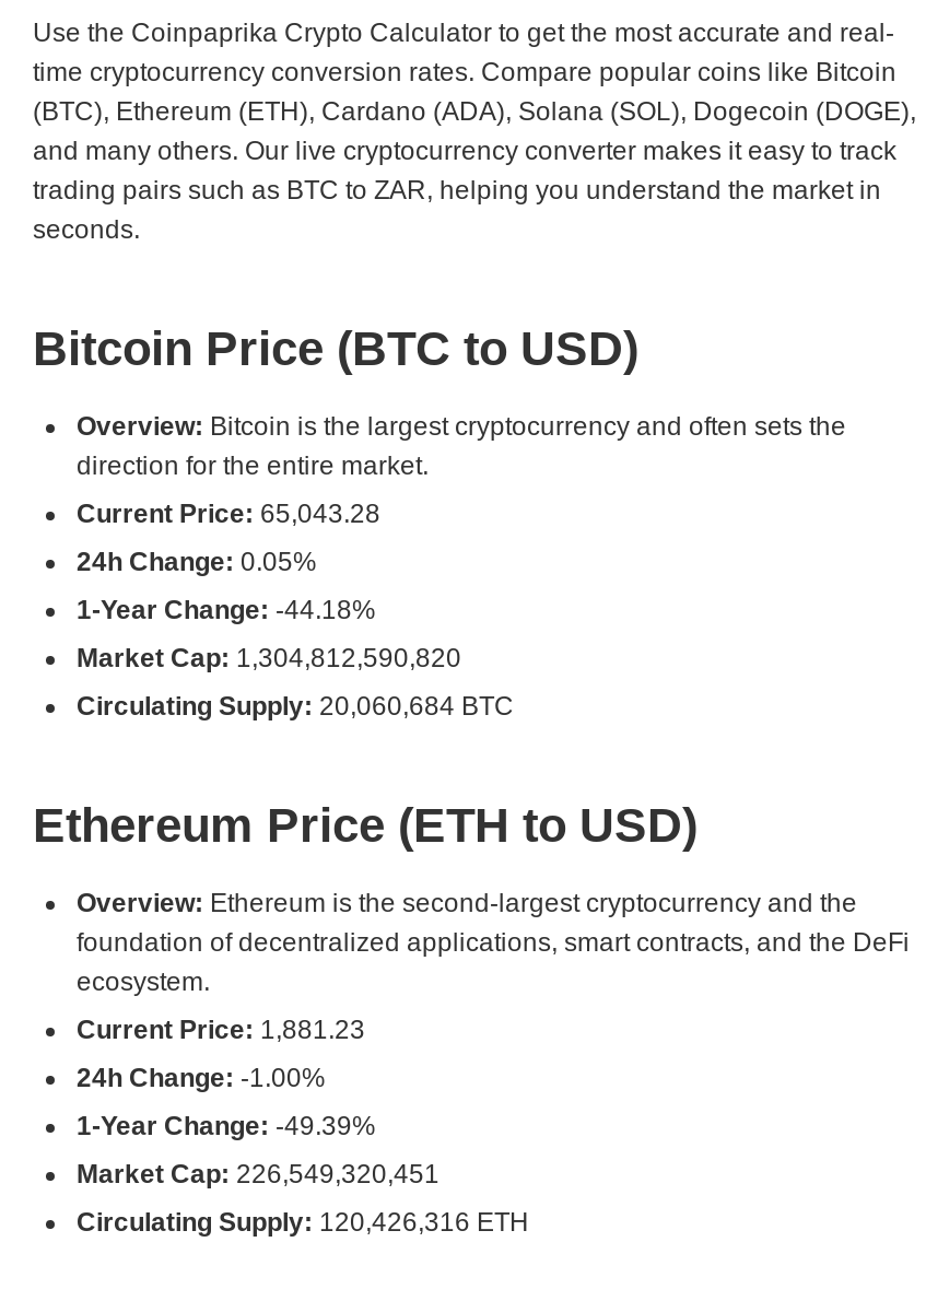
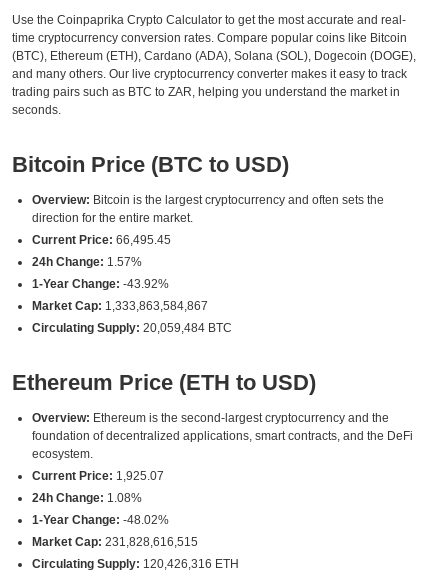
[77,499,380,529] Current Price: 65,043.28 -> [32,233,171,247] Current Price: 66,495.45
[77,547,317,577] 24h Change: 0.05% -> [32,255,142,269] 24h Change: 1.57%
[77,595,376,625] 1-Year Change: -44.18% -> [32,277,169,291] 1-Year Change: -43.92%
[77,643,461,673] Market Cap: 1,304,812,590,820 -> [32,299,208,313] Market Cap: 1,333,863,584,867
[77,691,514,722] Circulating Supply: 20,060,684 BTC -> [32,321,232,335] Circulating Supply: 20,059,484 BTC
[77,1015,365,1045] Current Price: 1,881.23 -> [32,469,164,483] Current Price: 1,925.07
[77,1063,326,1093] 24h Change: -1.00% -> [32,491,142,505] 24h Change: 1.08%
[77,1111,376,1141] 1-Year Change: -49.39% -> [32,513,169,527] 1-Year Change: -48.02%
[77,1159,439,1190] Market Cap: 226,549,320,451 -> [32,535,198,549] Market Cap: 231,828,616,515

